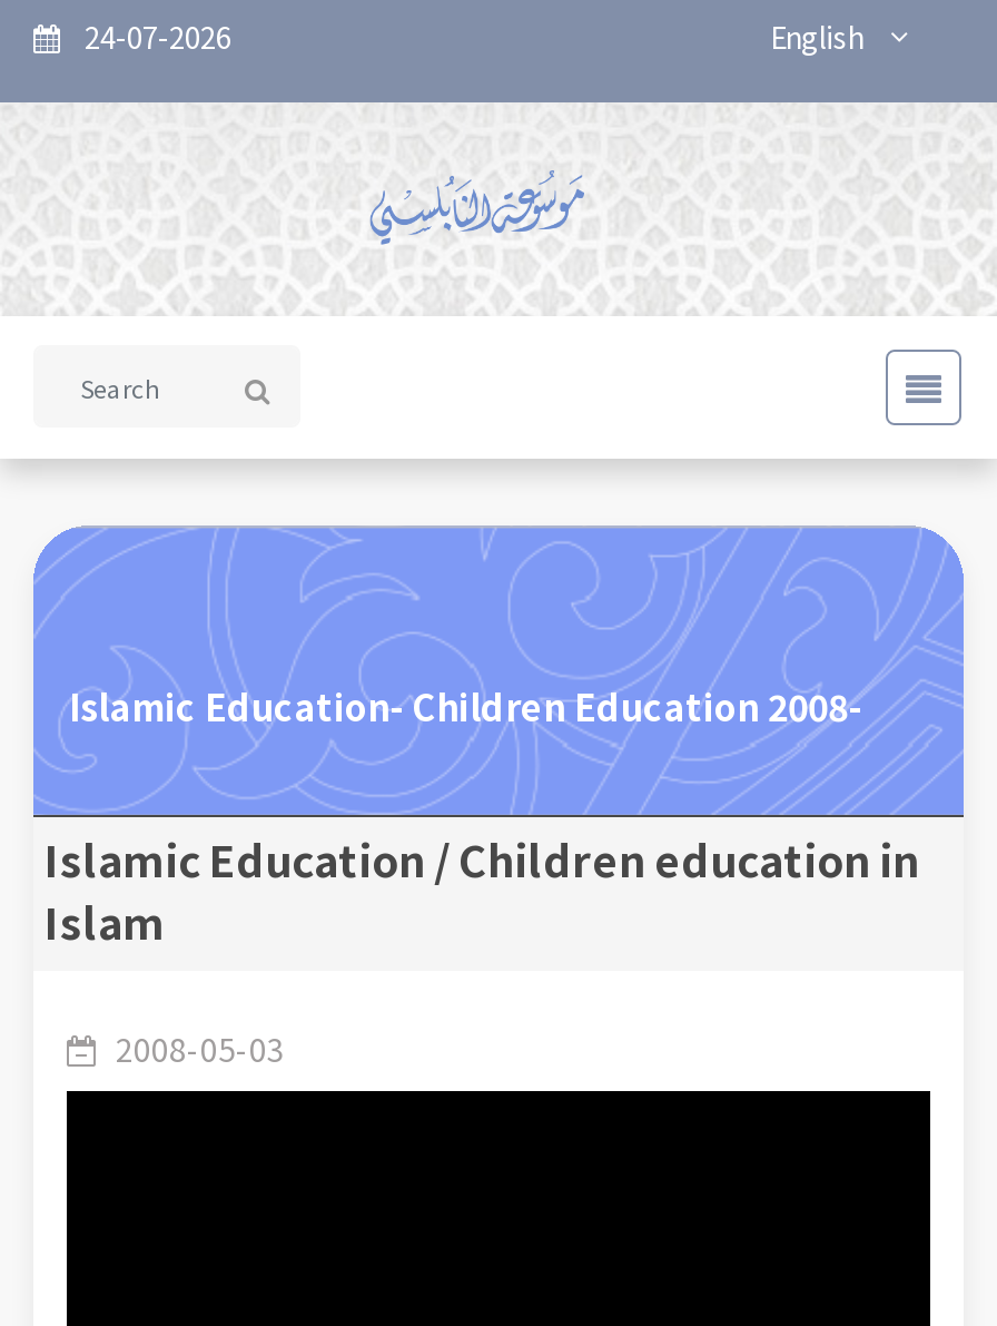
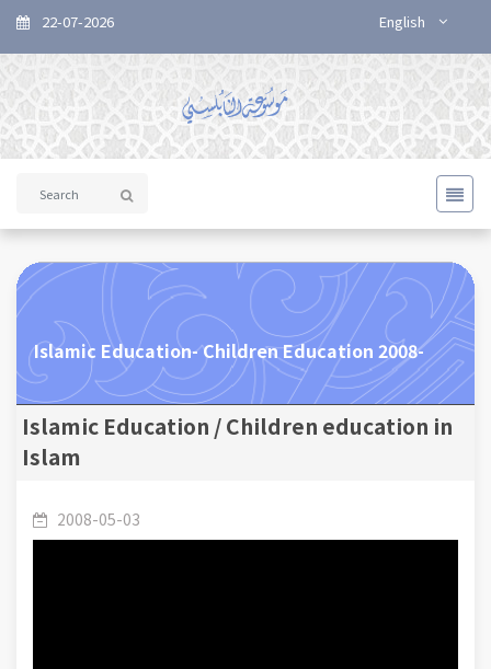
[78,16,231,58] 24-07-2026 -> [38,11,114,32] 22-07-2026

